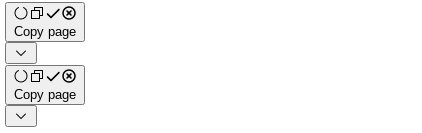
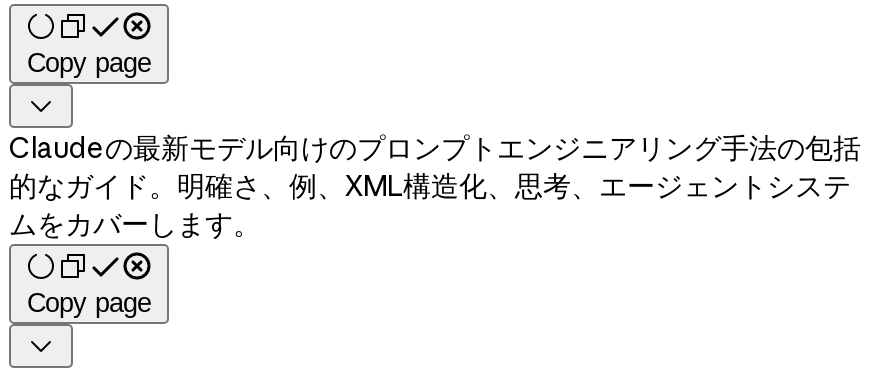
none -> [9,130,861,242] Claudeの最新モデル向けのプロンプトエンジニアリング手法の包括 | 的なガイド。明確さ、例、XML構造化、思考、エージェントシステ | ムをカバーします。

